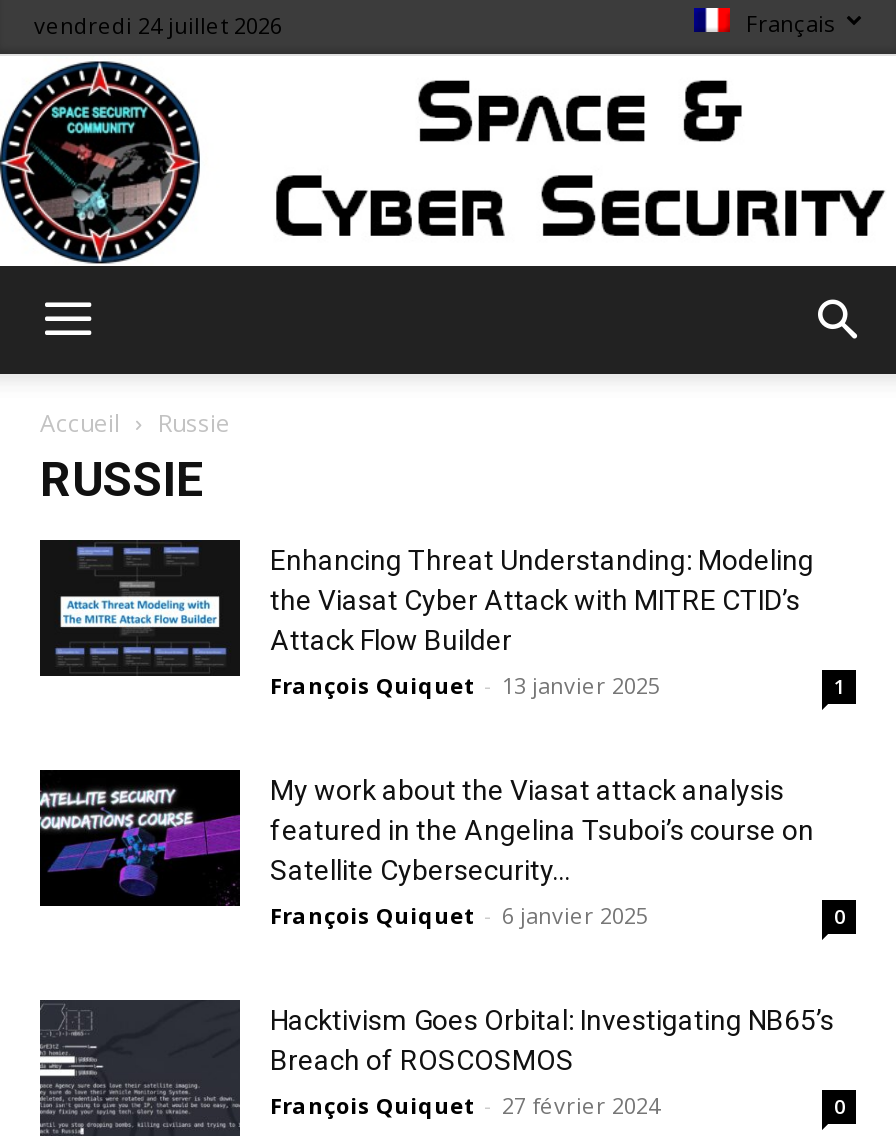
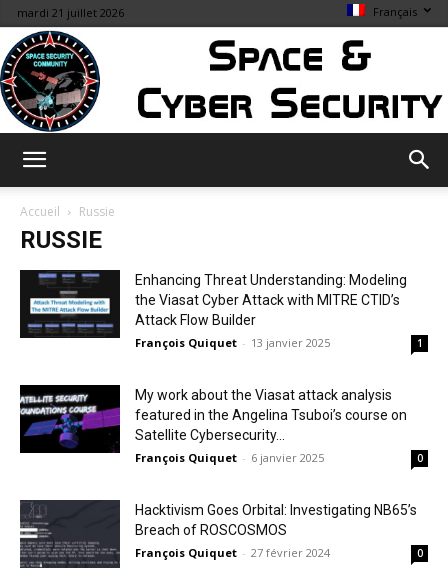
[34,10,282,40] vendredi 24 juillet 2026 -> [17,5,124,20] mardi 21 juillet 2026

